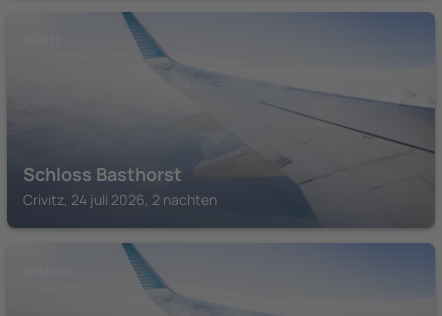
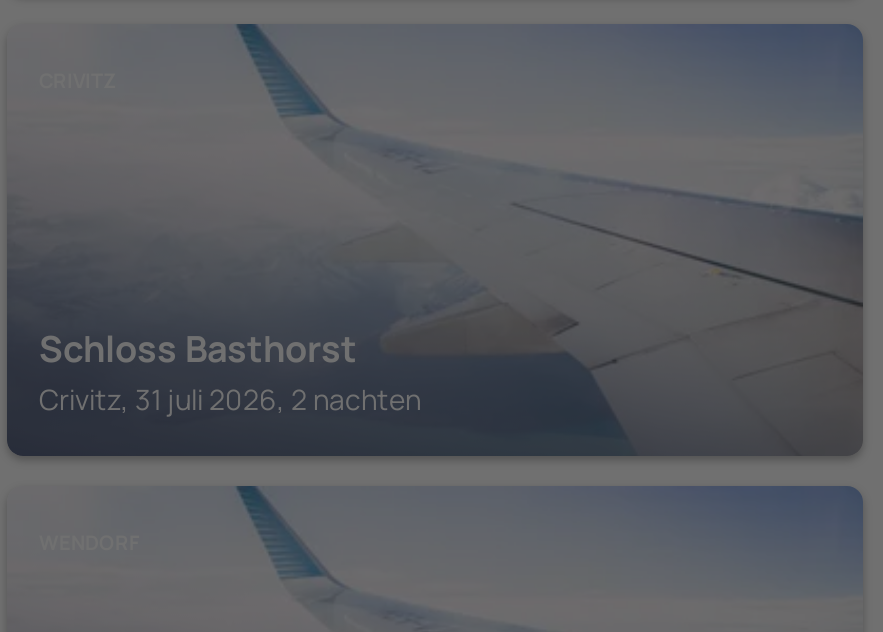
[23,190,217,209] Crivitz, 24 juli 2026, 2 nachten -> [39,380,421,418] Crivitz, 31 juli 2026, 2 nachten

